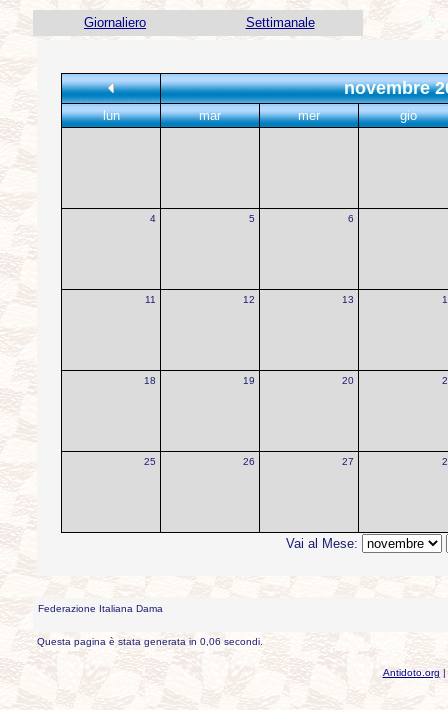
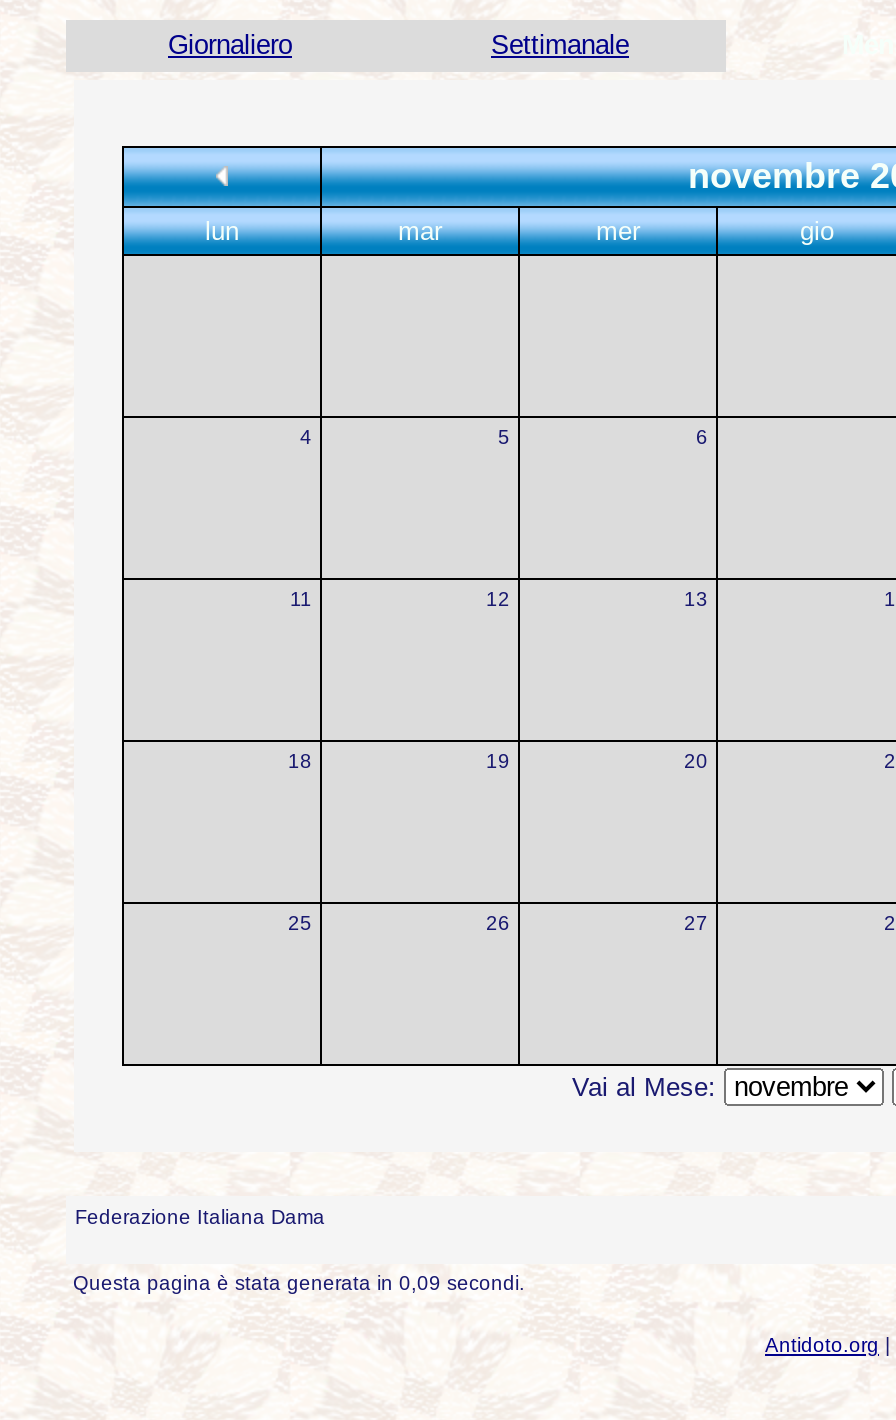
[36,636,262,647] Questa pagina è stata generata in 0,06 secondi. -> [73,1272,525,1294] Questa pagina è stata generata in 0,09 secondi.

